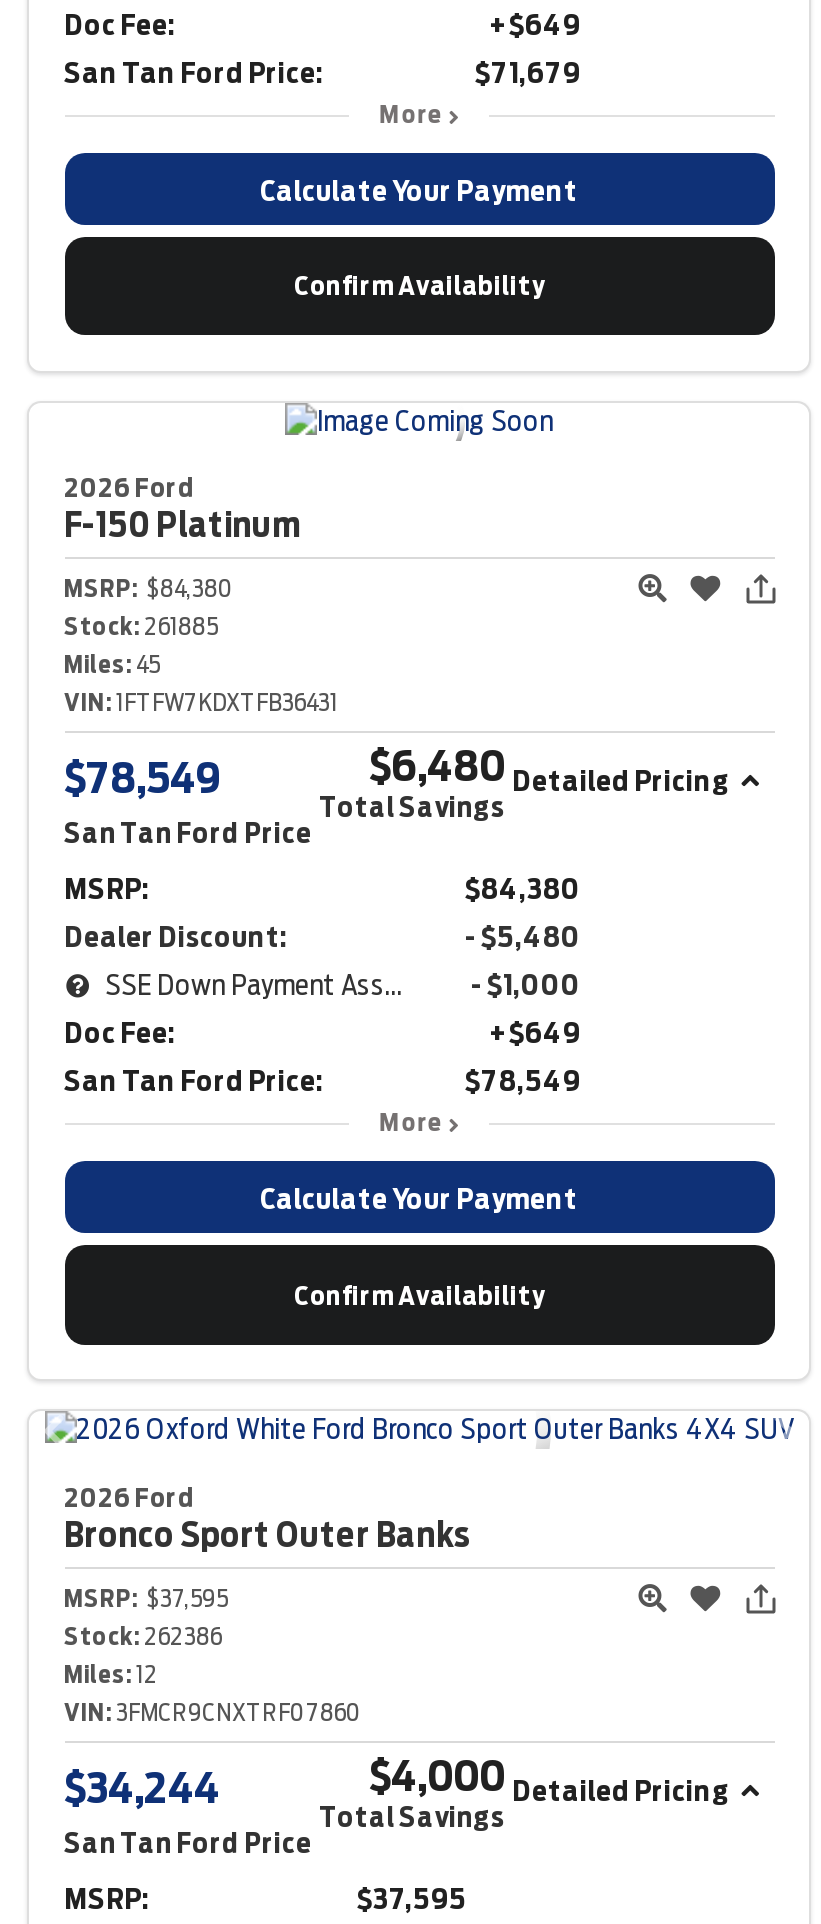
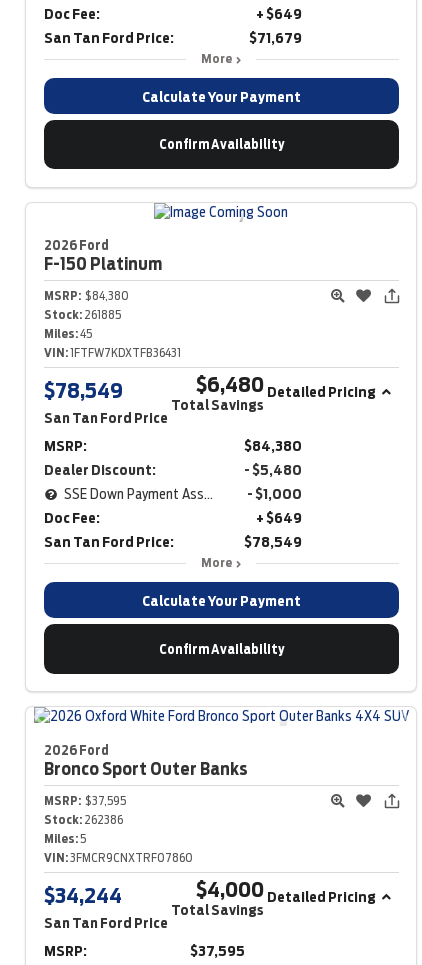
[64,1659,158,1689] Miles: 12 -> [43,831,85,846] Miles: 5

